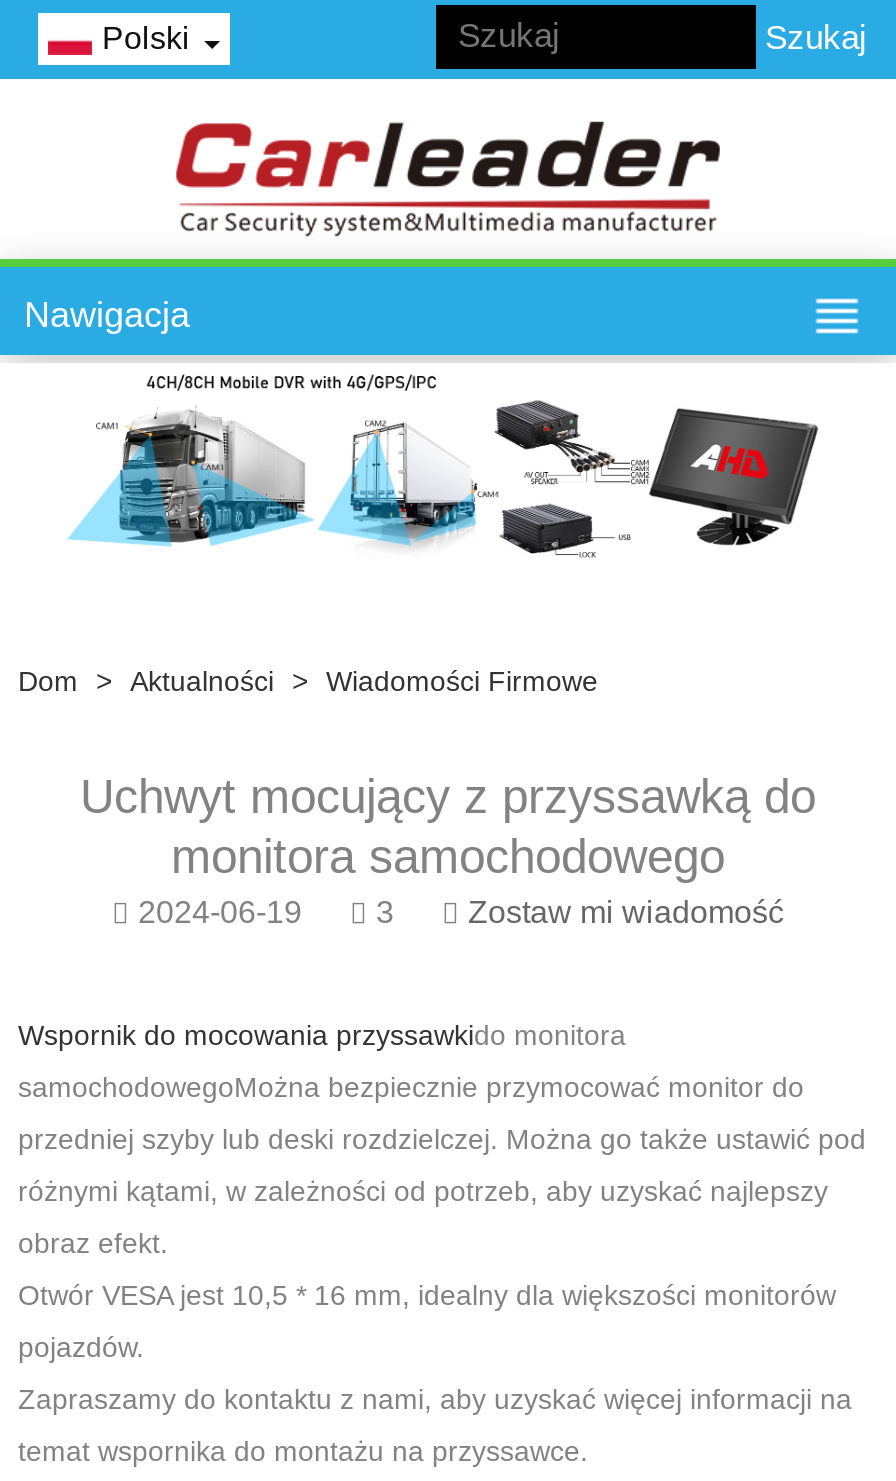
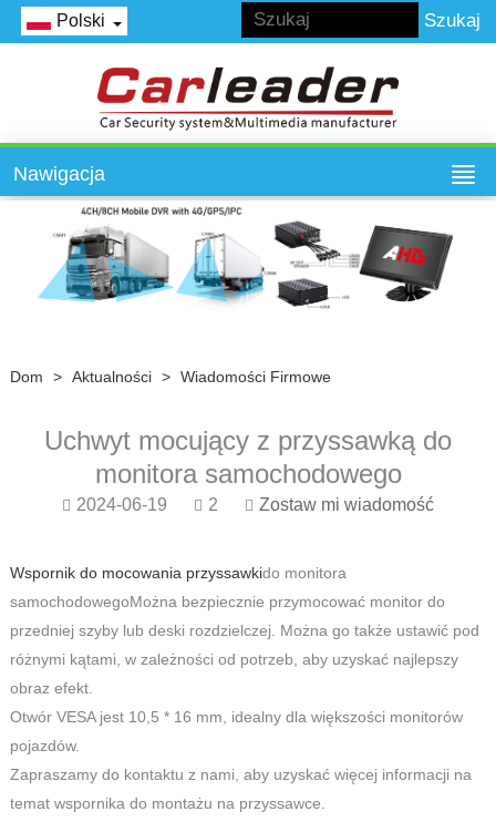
[138,895,394,929] 2024-06-19 3 -> [76,495,218,514] 2024-06-19 2

